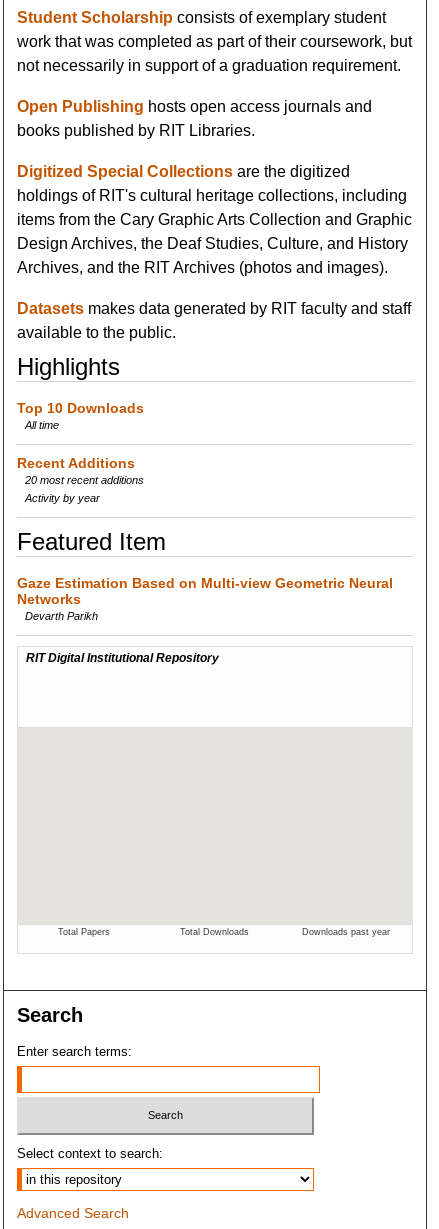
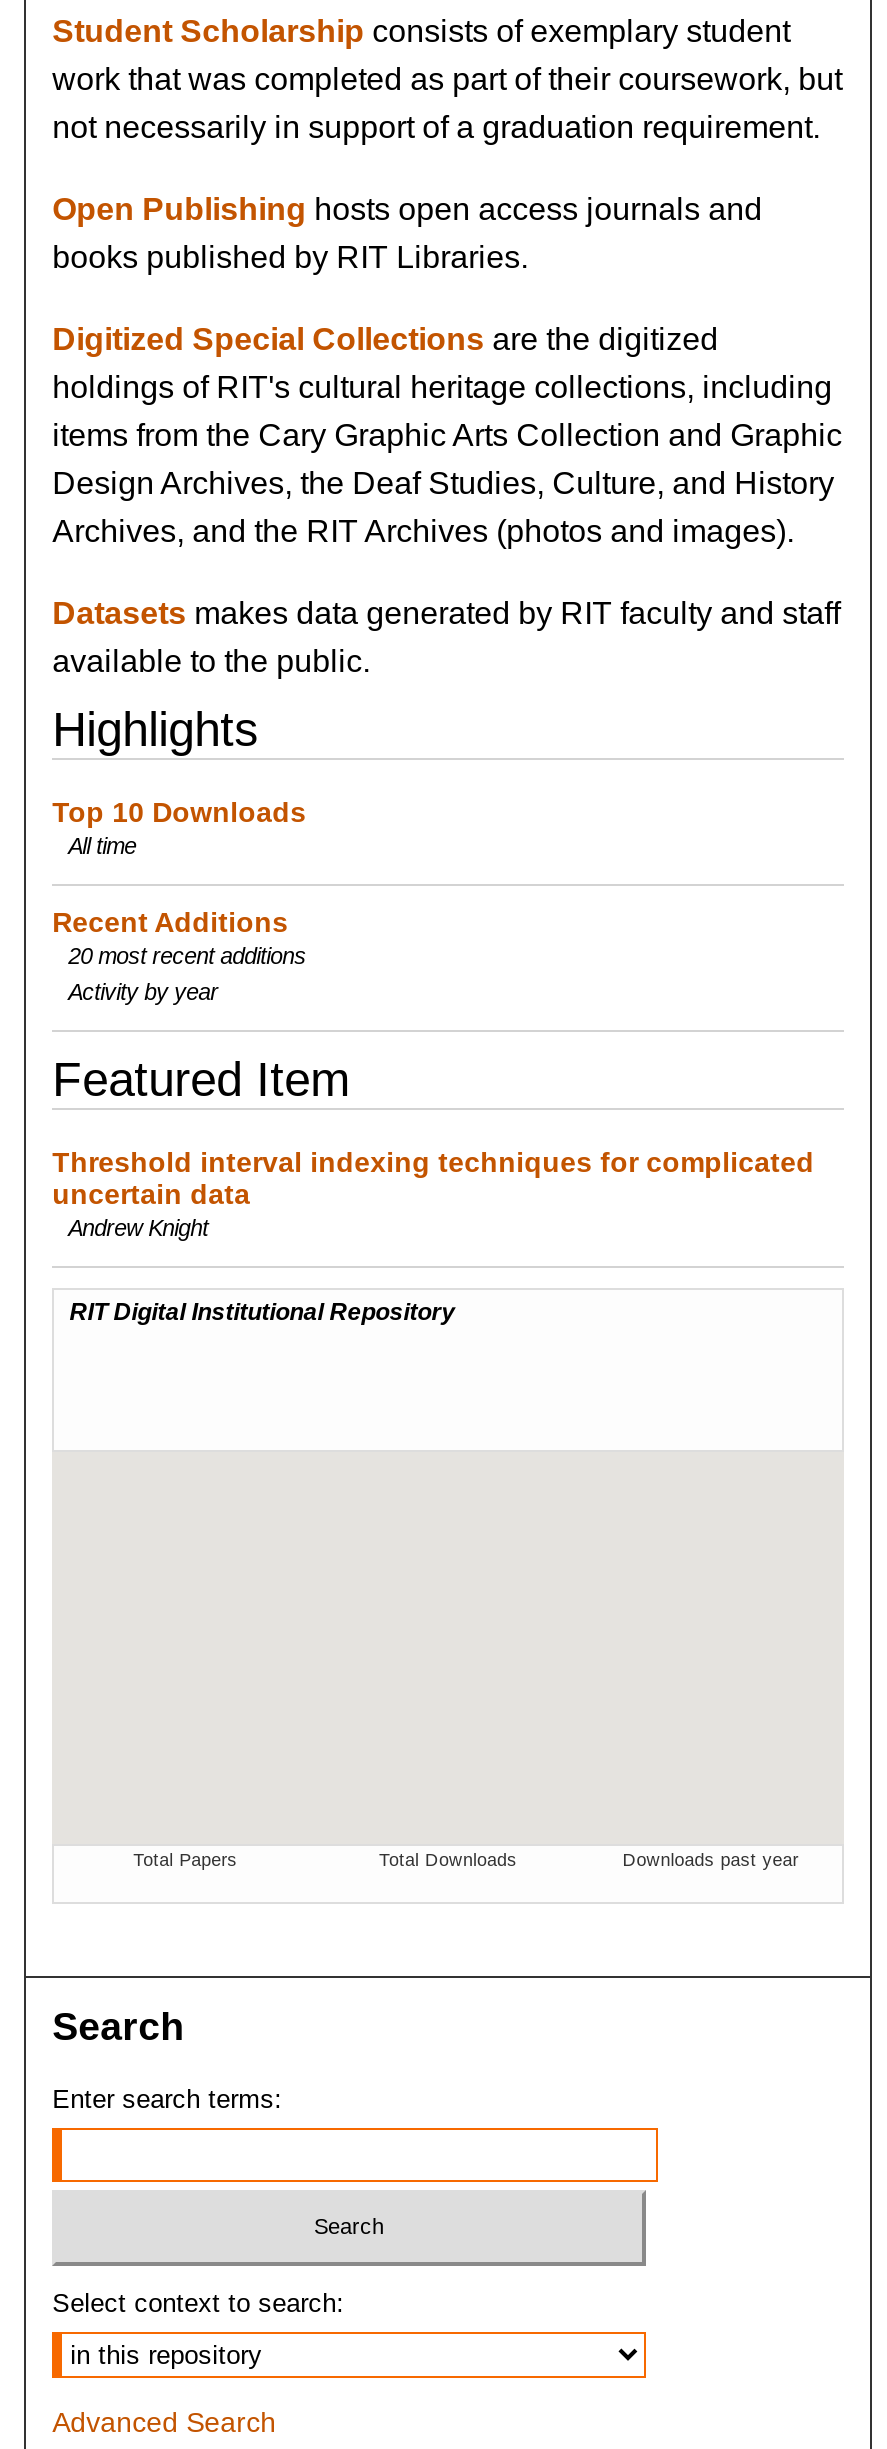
[17,575,393,622] Gaze Estimation Based on Multi-view Geometric Neural | Networks | Devarth Parikh -> [52,1146,814,1240] Threshold interval indexing techniques for complicated | uncertain data | Andrew Knight

